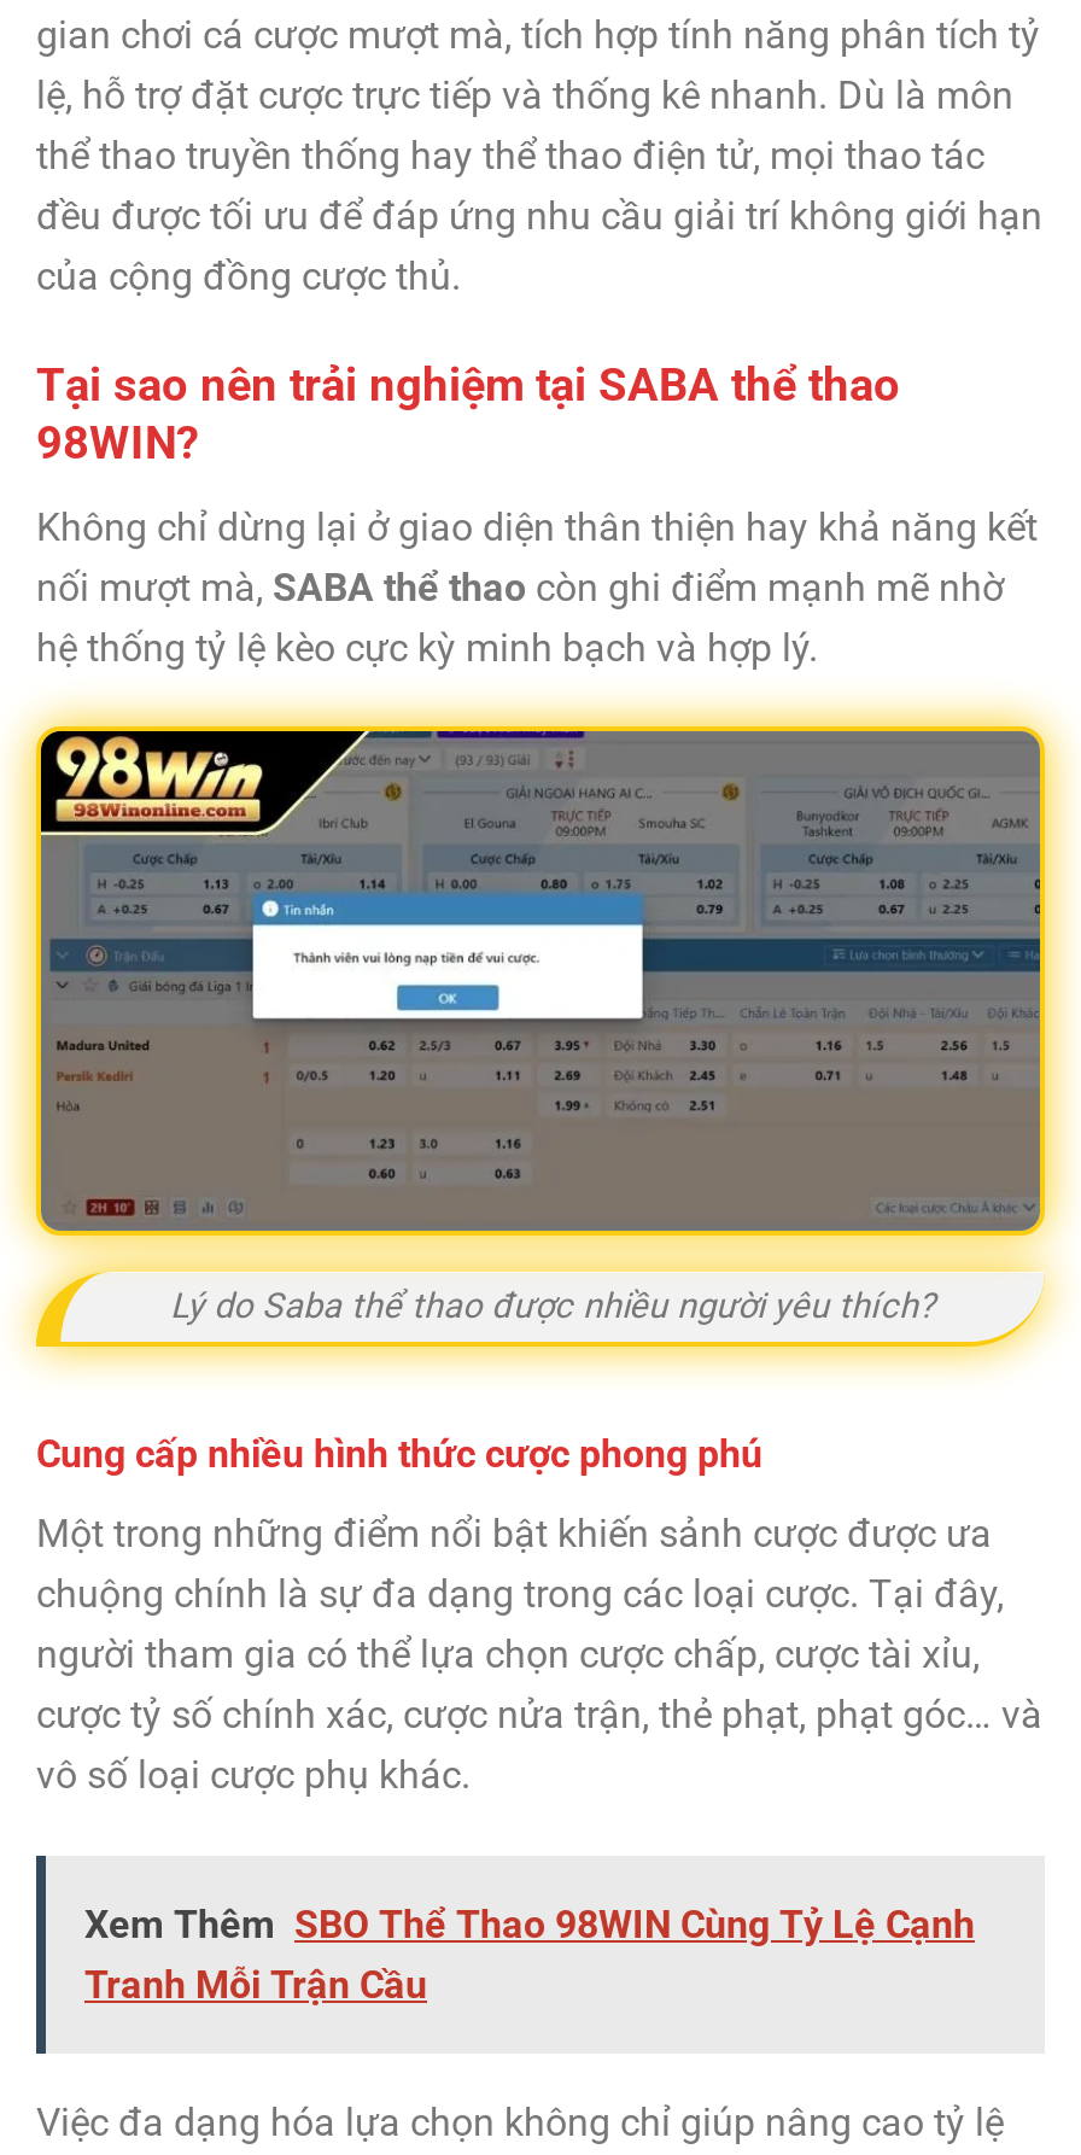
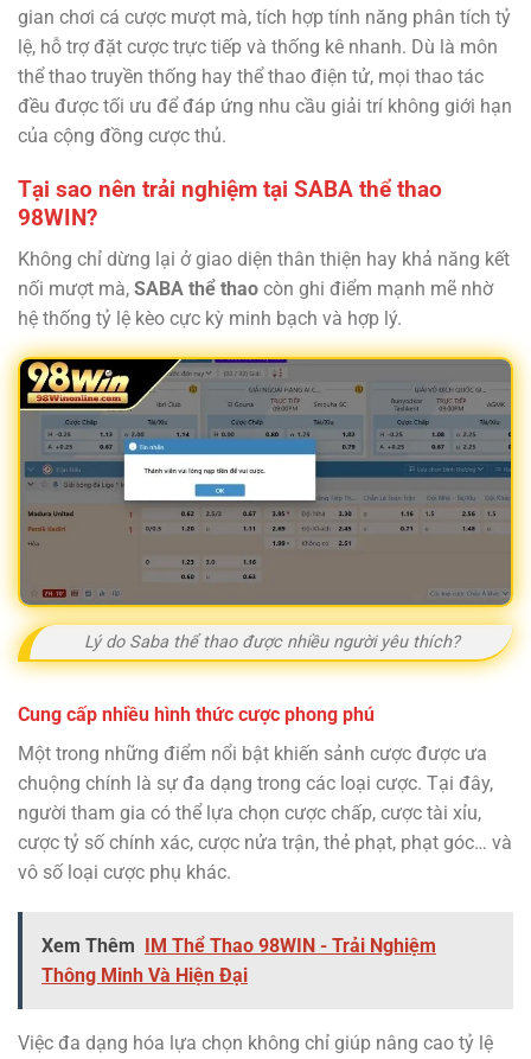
[84,1901,975,2007] Xem Thêm SBO Thể Thao 98WIN Cùng Tỷ Lệ Cạnh | Tranh Mỗi Trận Cầu -> [41,934,436,986] Xem Thêm IM Thể Thao 98WIN - Trải Nghiệm | Thông Minh Và Hiện Đại

